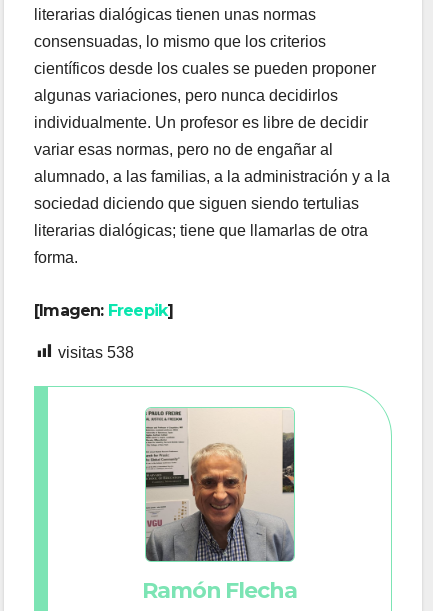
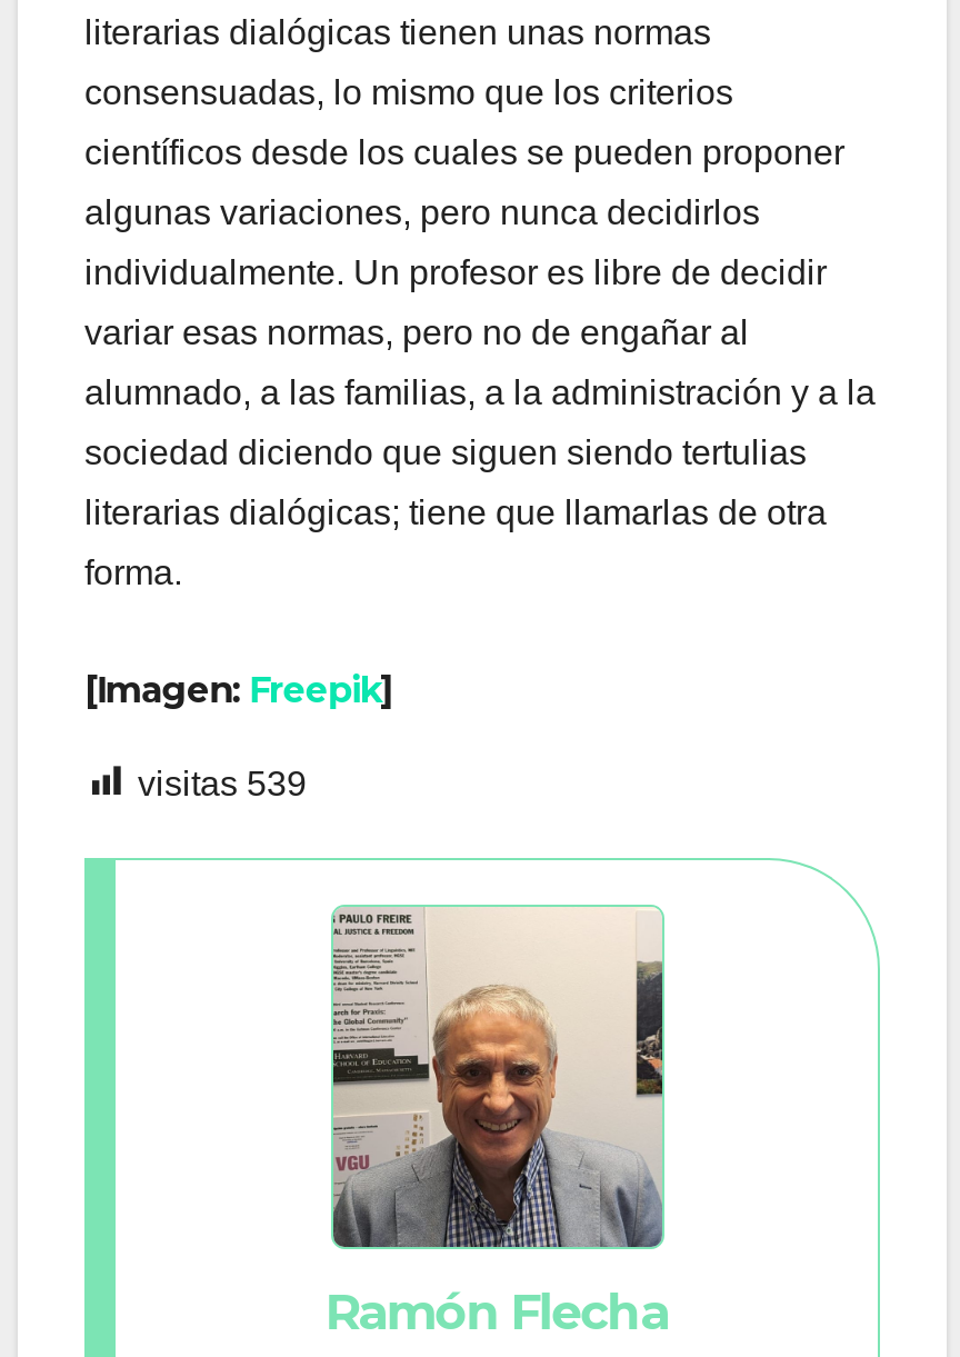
[58,343,134,360] visitas 538 -> [138,764,307,801] visitas 539

